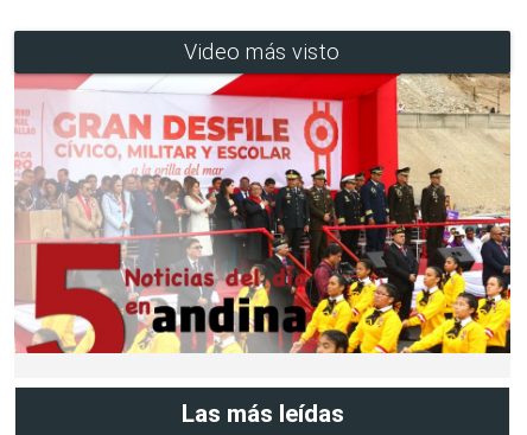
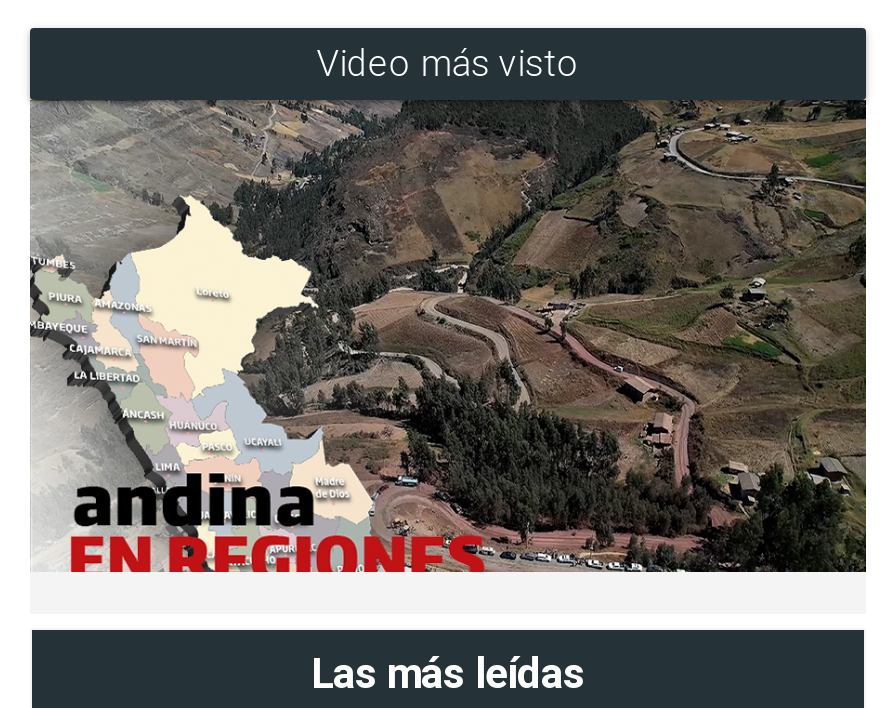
[14,72,512,354] [image] -> [28,100,868,574] [image]

